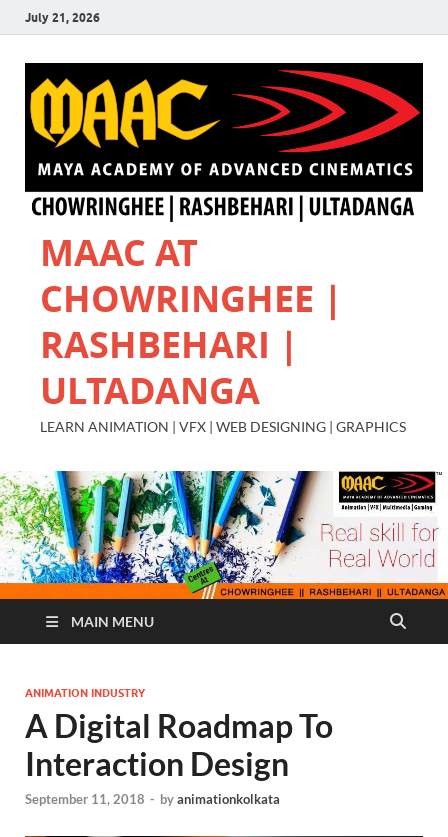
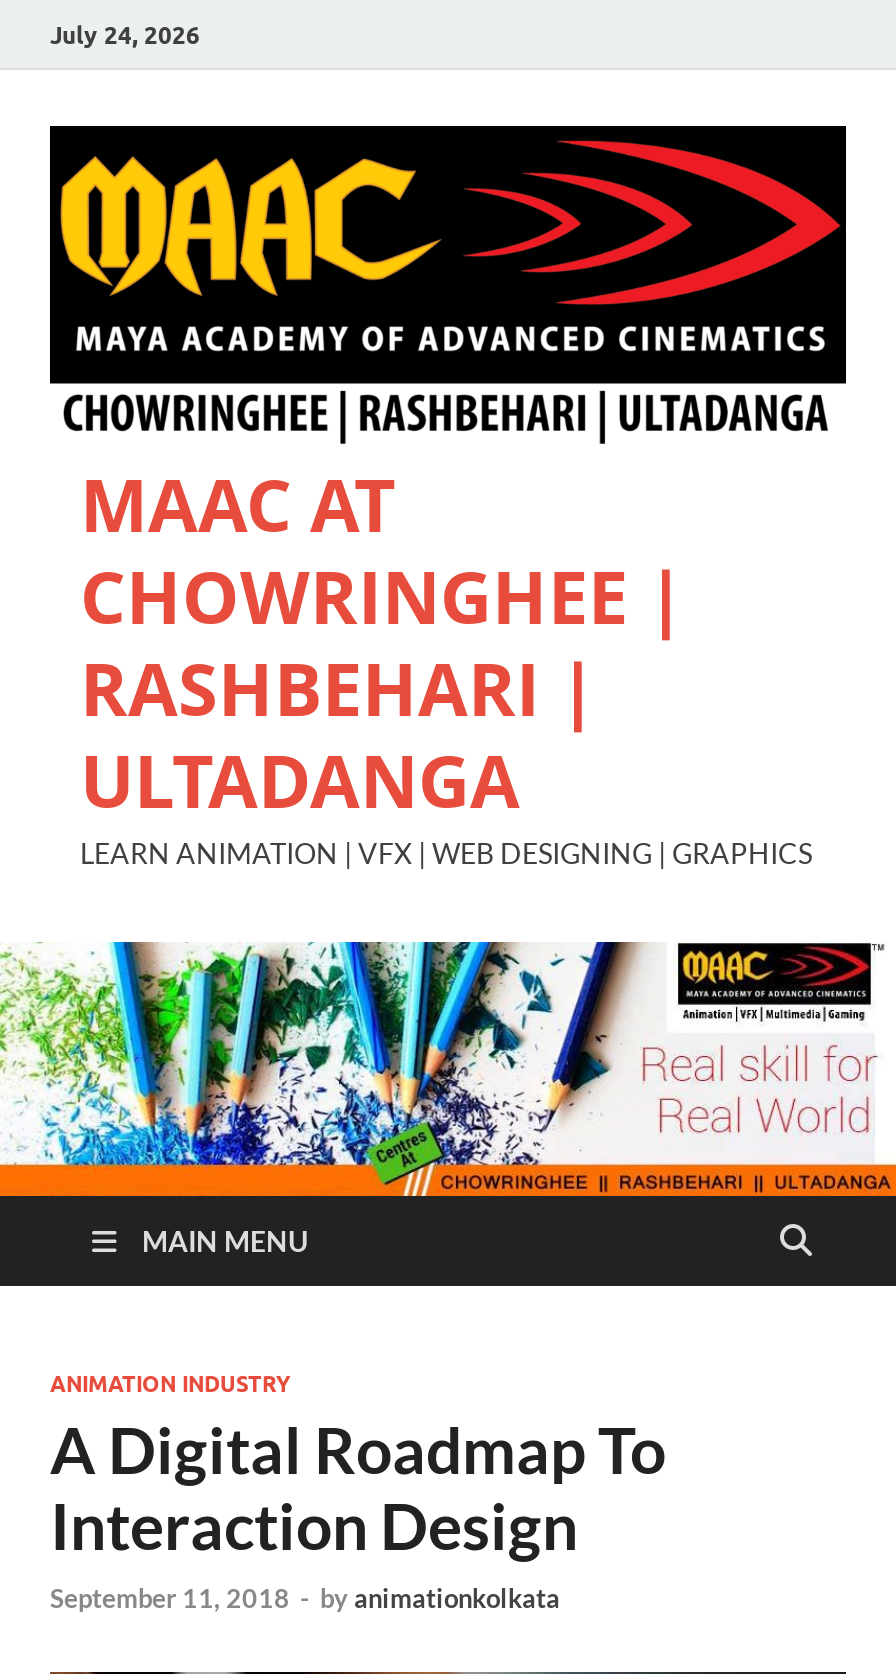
[25,9,100,24] July 21, 2026 -> [50,19,200,49] July 24, 2026

